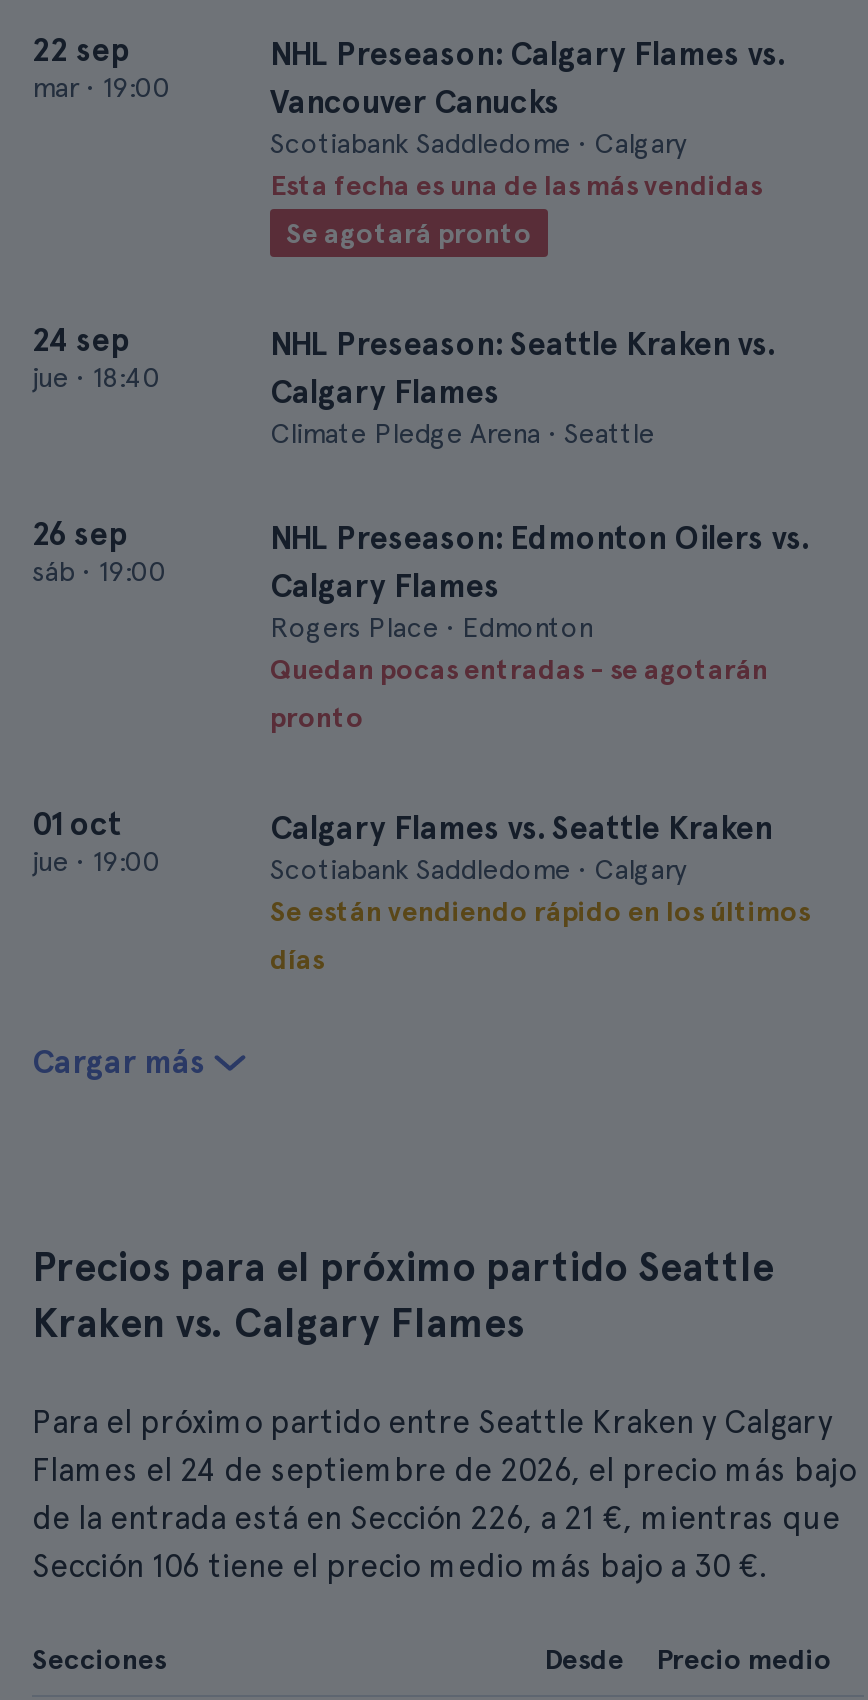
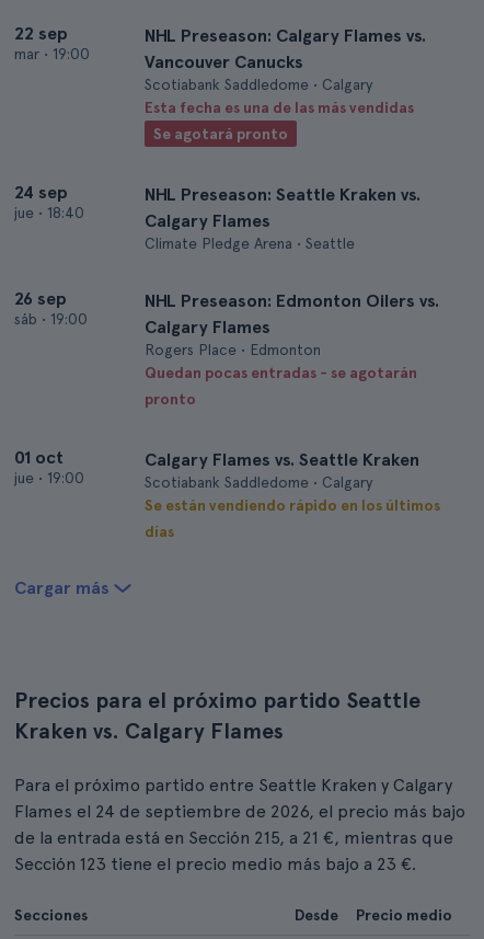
[32,1499,840,1537] de la entrada está en Sección 226, a 21 €, mientras que -> [14,827,453,848] de la entrada está en Sección 215, a 21 €, mientras que
[32,1547,766,1585] Sección 106 tiene el precio medio más bajo a 30 €. -> [14,854,416,874] Sección 123 tiene el precio medio más bajo a 23 €.

